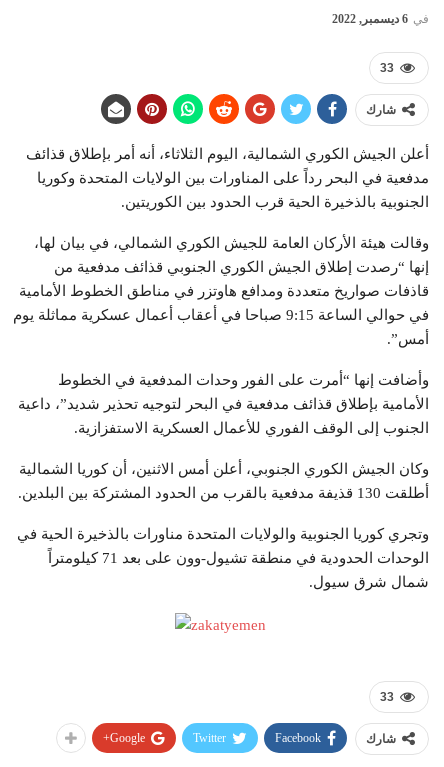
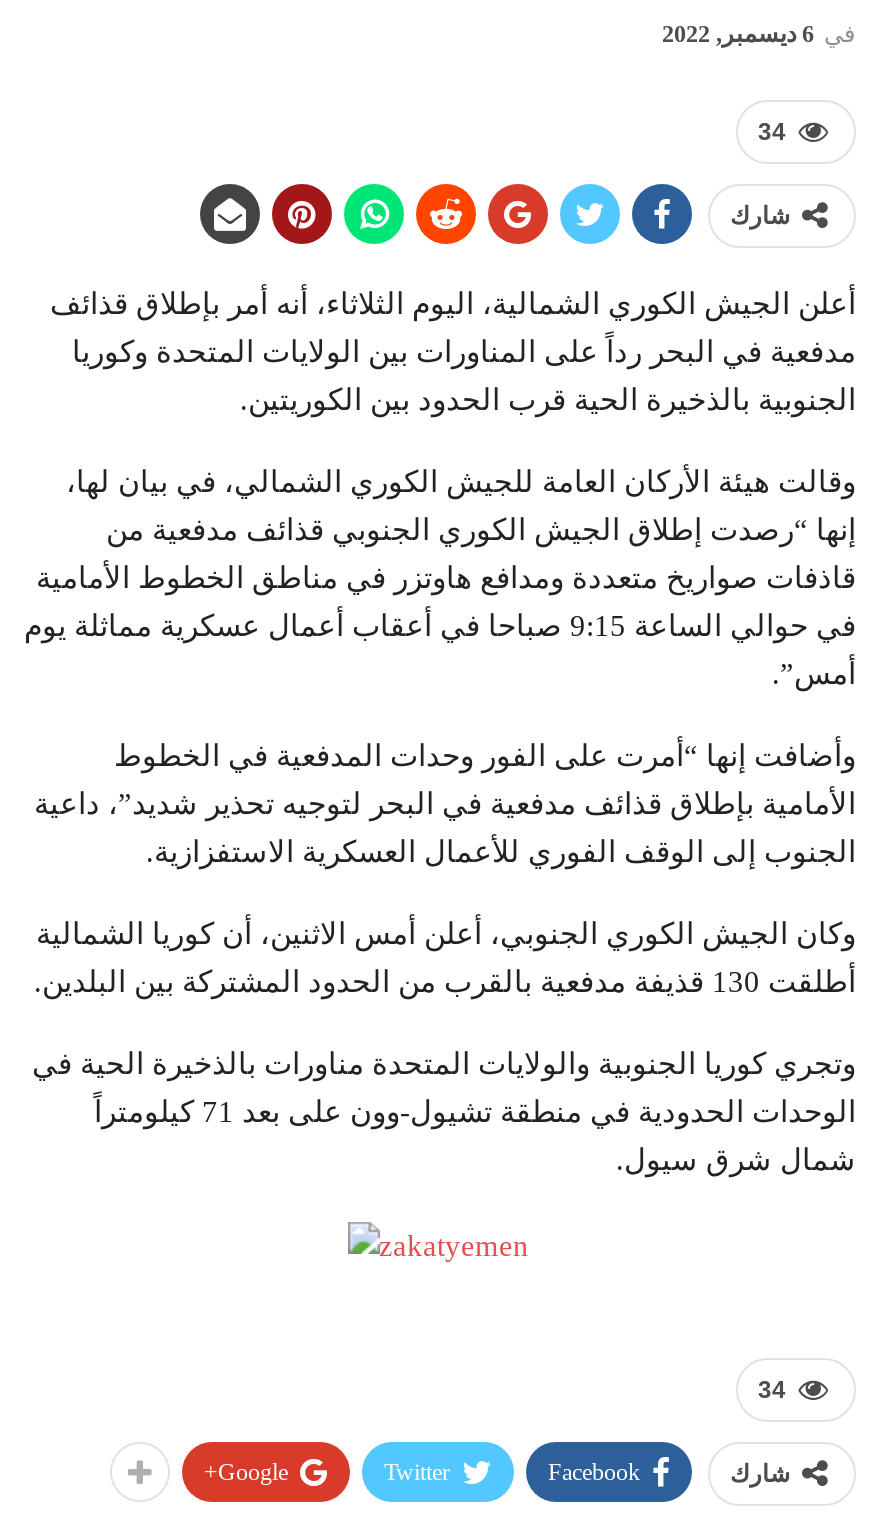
[380,61,394,75] 33 -> [758,117,786,145] 34
[380,690,394,704] 33 -> [758,1375,786,1403] 34

